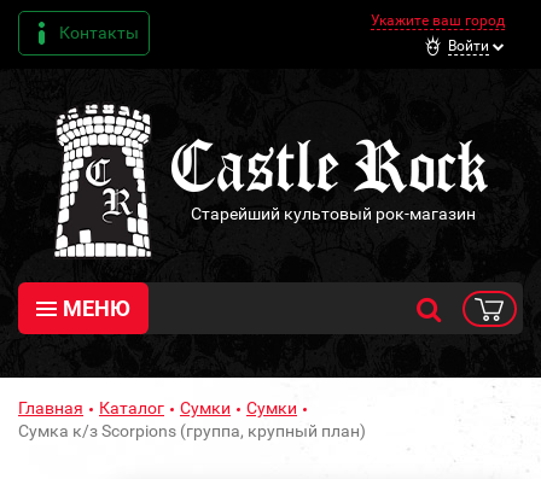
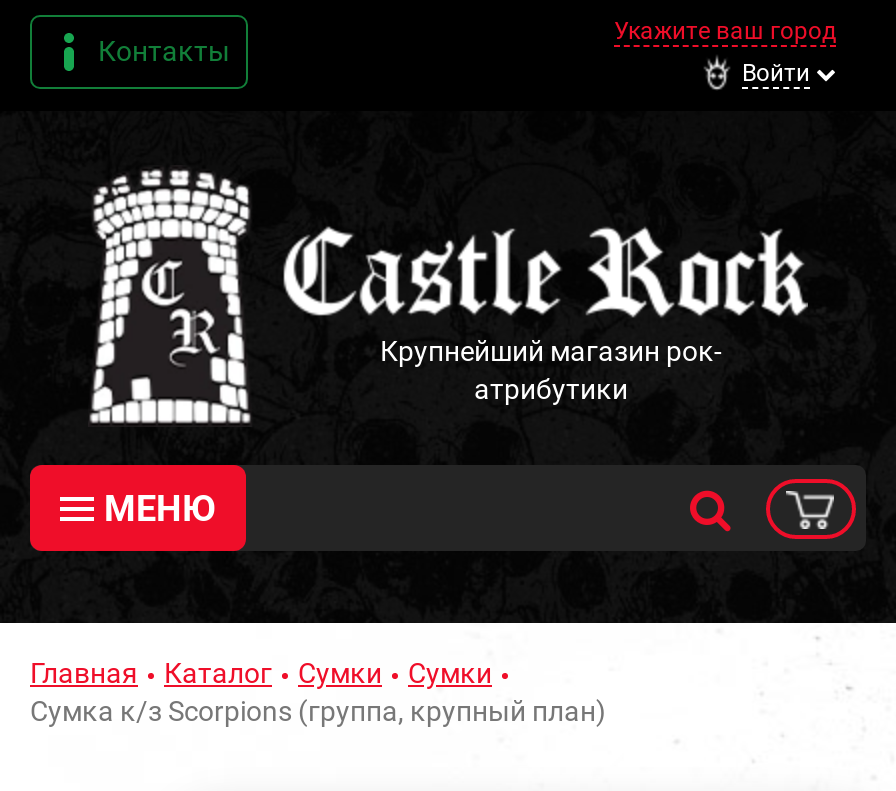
[190,204,475,223] Старейший культовый рок-магазин -> [380,335,722,405] Крупнейший магазин рок- | атрибутики

